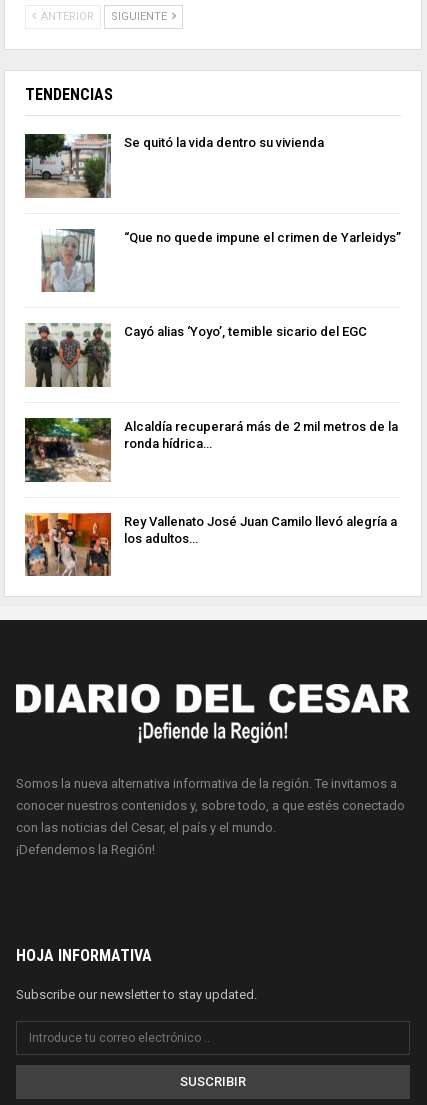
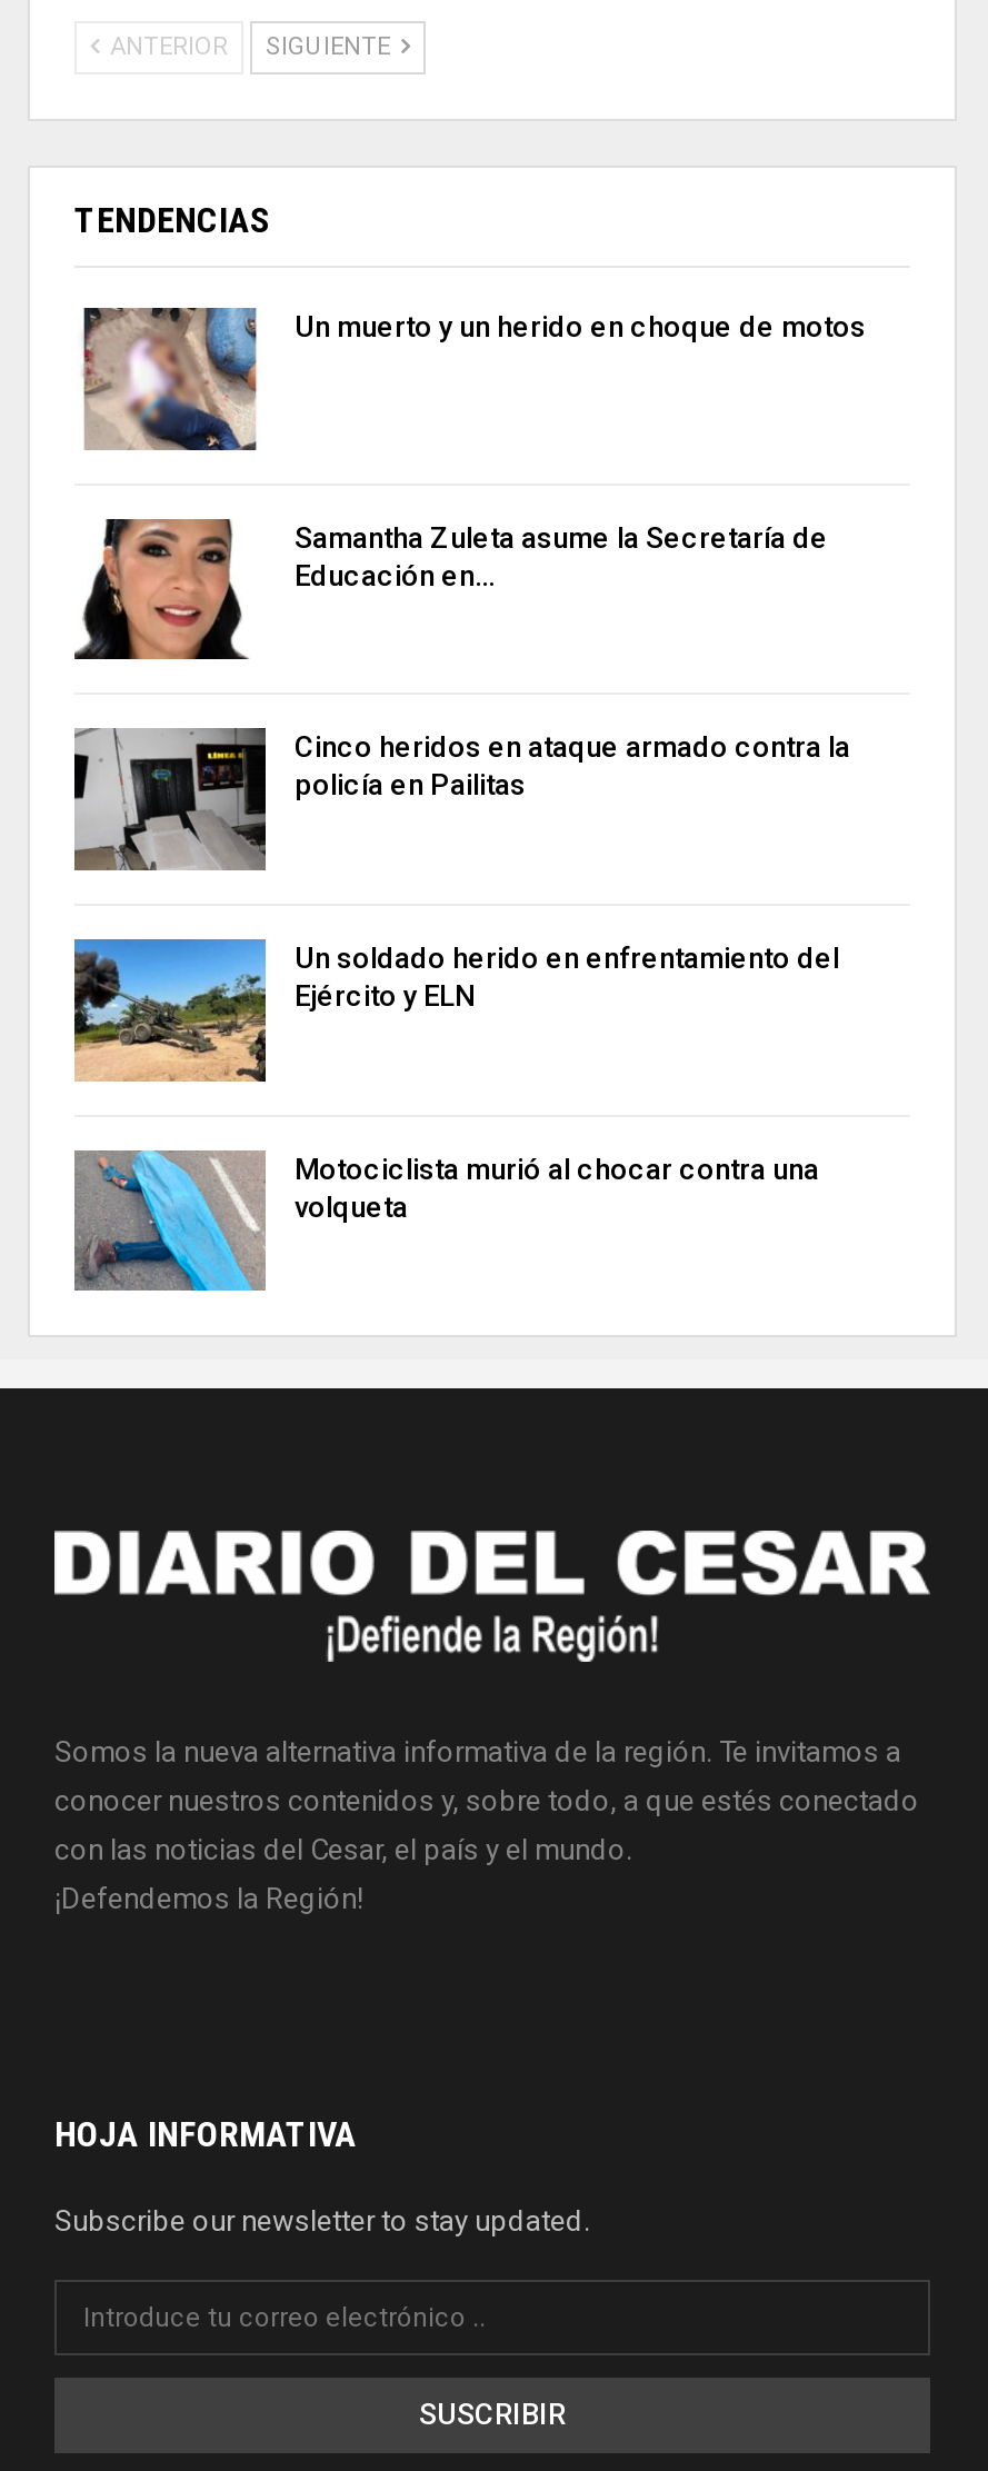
[24,133,324,199] [image] | Se quitó la vida dentro su vivienda -> [74,306,866,452] [image] | Un muerto y un herido en choque de motos
[25,228,401,293] [image] | “Que no quede impune el crimen de Yarleidys” -> [72,517,828,661] [image] | Samantha Zuleta asume la Secretaría de | Educación en…
[25,323,367,388] [image] | Cayó alias ‘Yoyo’, temible sicario del EGC -> [72,726,850,870] [image] | Cinco heridos en ataque armado contra la | policía en Pailitas
[24,417,398,483] [image] | Alcaldía recuperará más de 2 mil metros de la | ronda hídrica… -> [72,937,839,1082] [image] | Un soldado herido en enfrentamiento del | Ejército y ELN
[24,512,397,577] [image] | Rey Vallenato José Juan Camilo llevó alegría a | los adultos… -> [72,1148,819,1293] [image] | Motociclista murió al chocar contra una | volqueta

